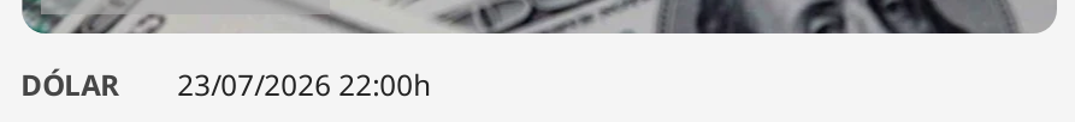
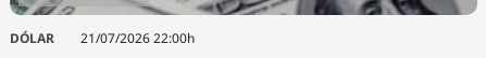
[21,64,430,105] DÓLAR 23/07/2026 22:00h -> [9,29,194,47] DÓLAR 21/07/2026 22:00h

